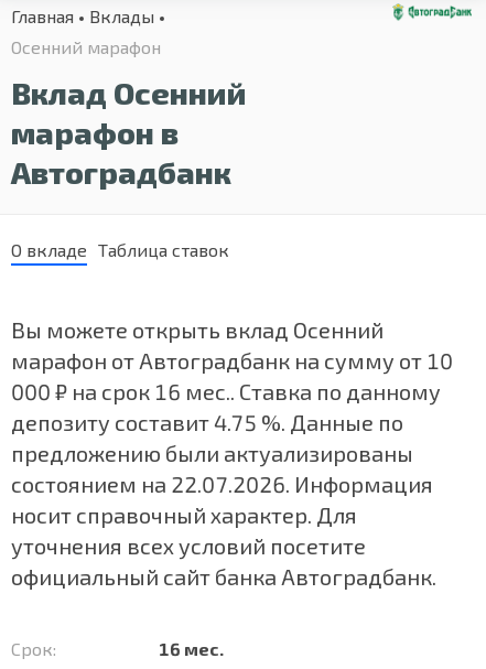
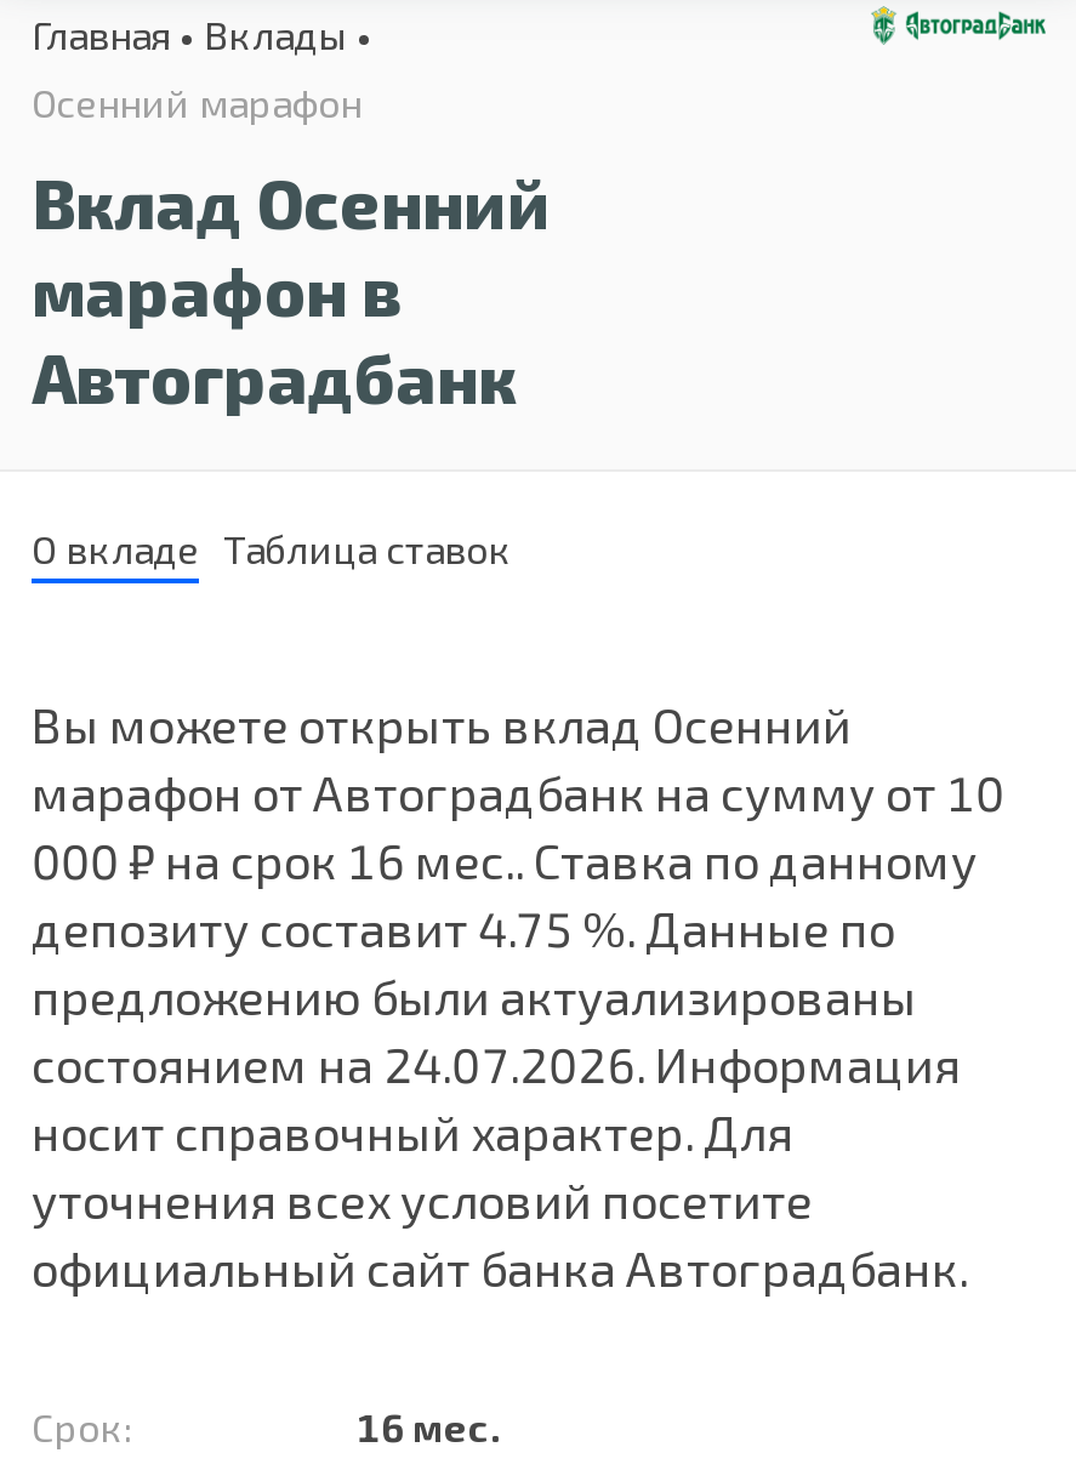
[11,471,433,497] состоянием на 22.07.2026. Информация -> [32,1035,961,1093] состоянием на 24.07.2026. Информация

